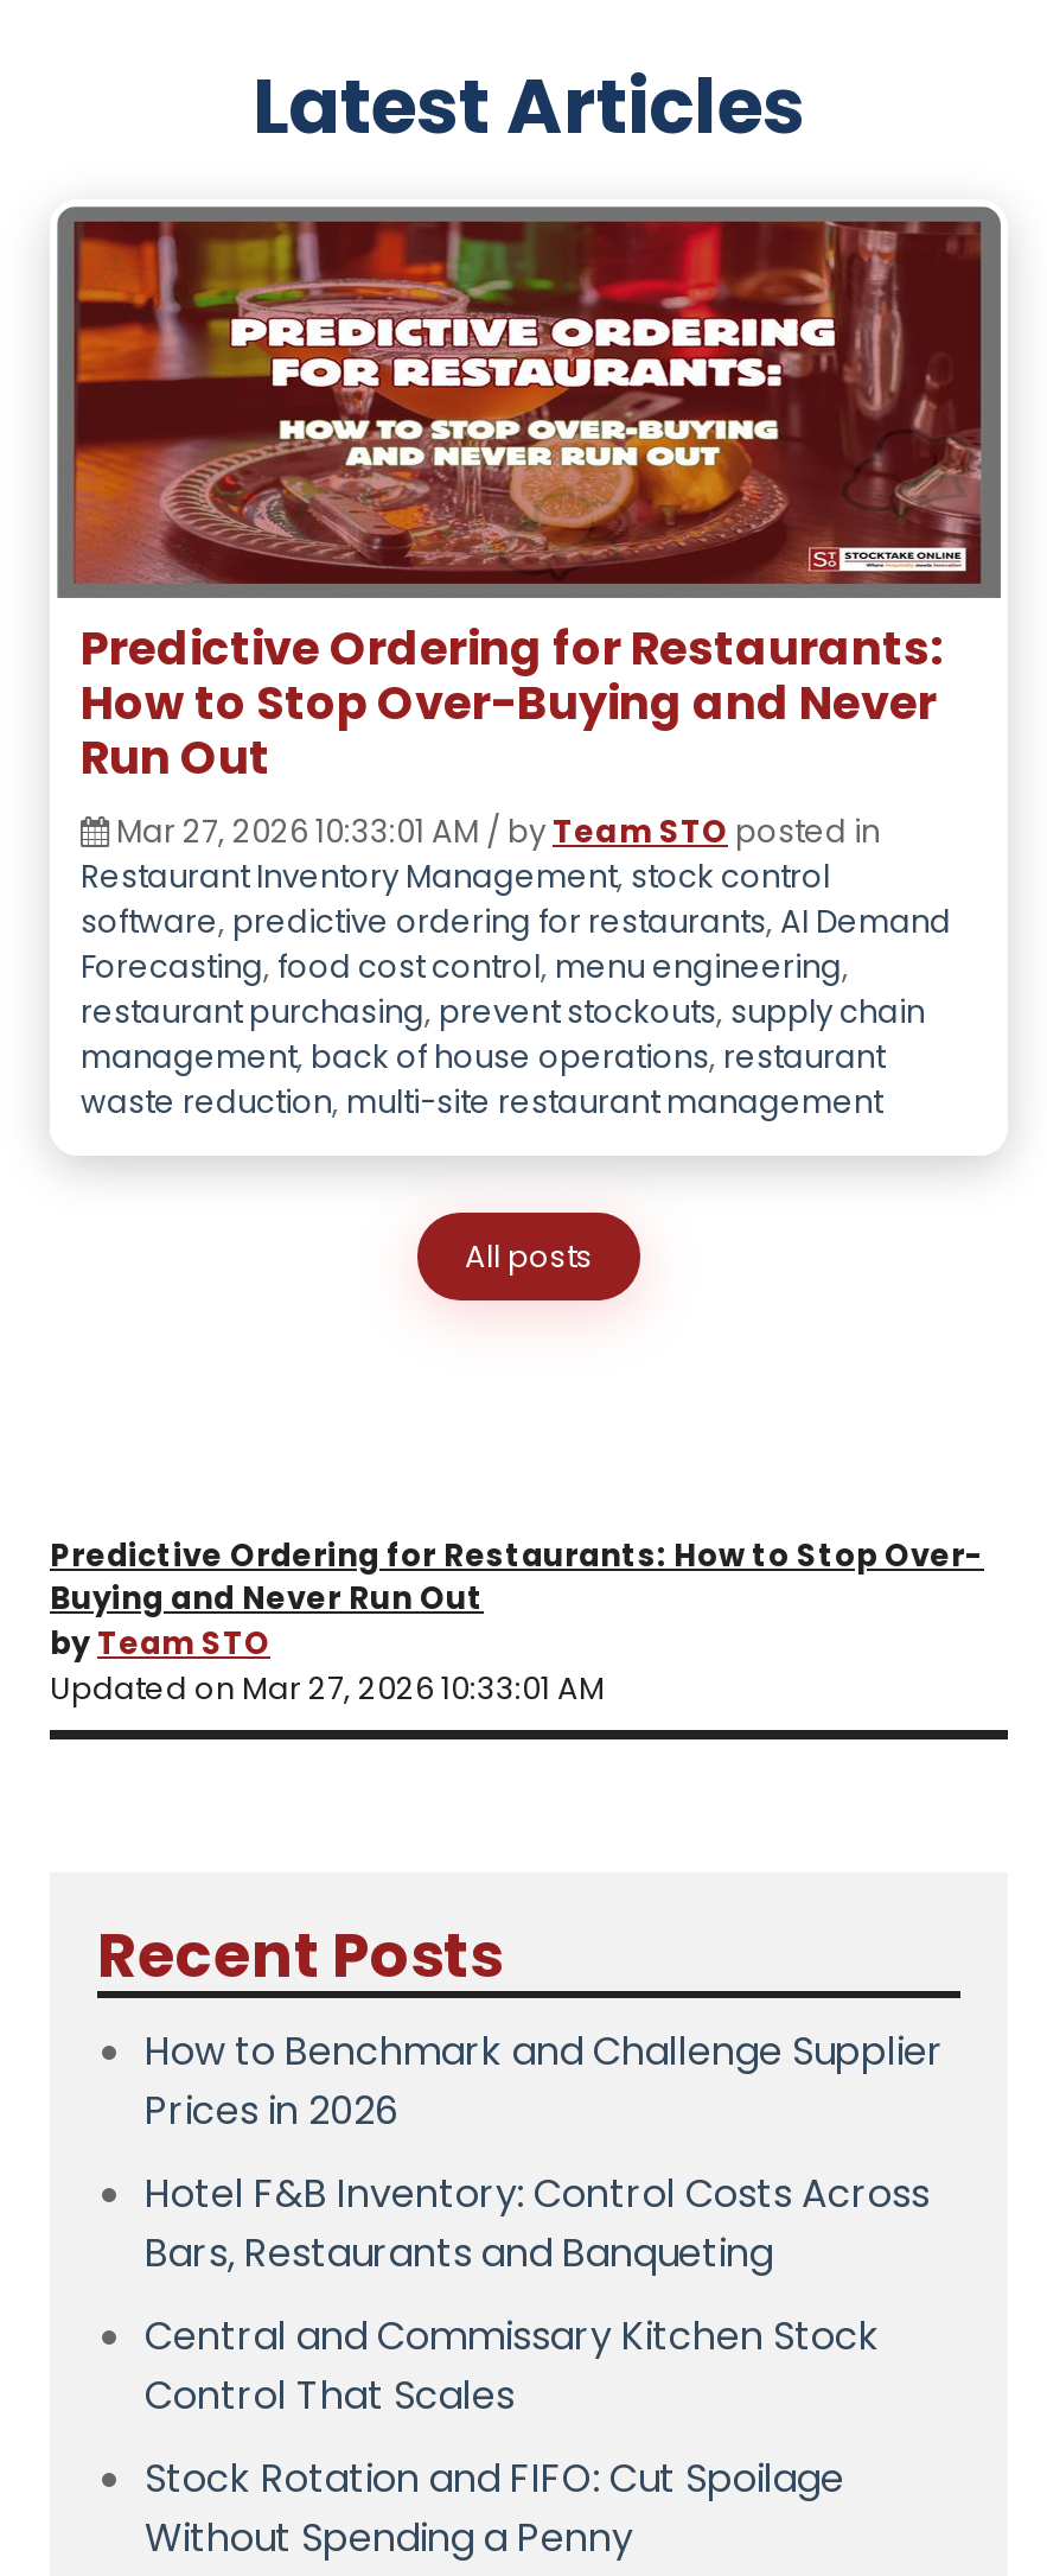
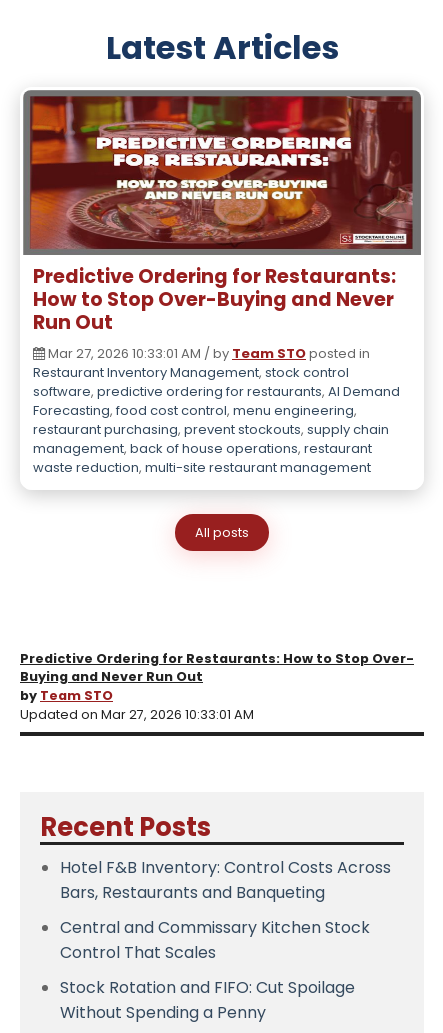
[145,2024,944,2138] How to Benchmark and Challenge Supplier | Prices in 2026 -> none

